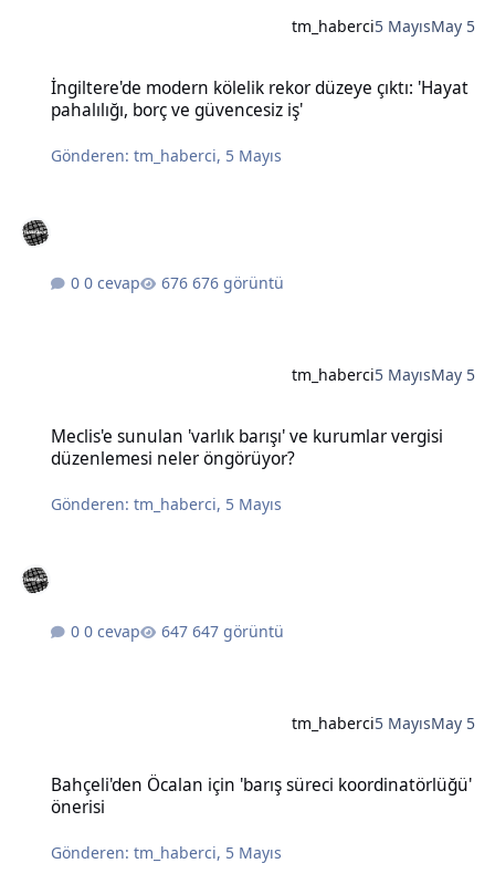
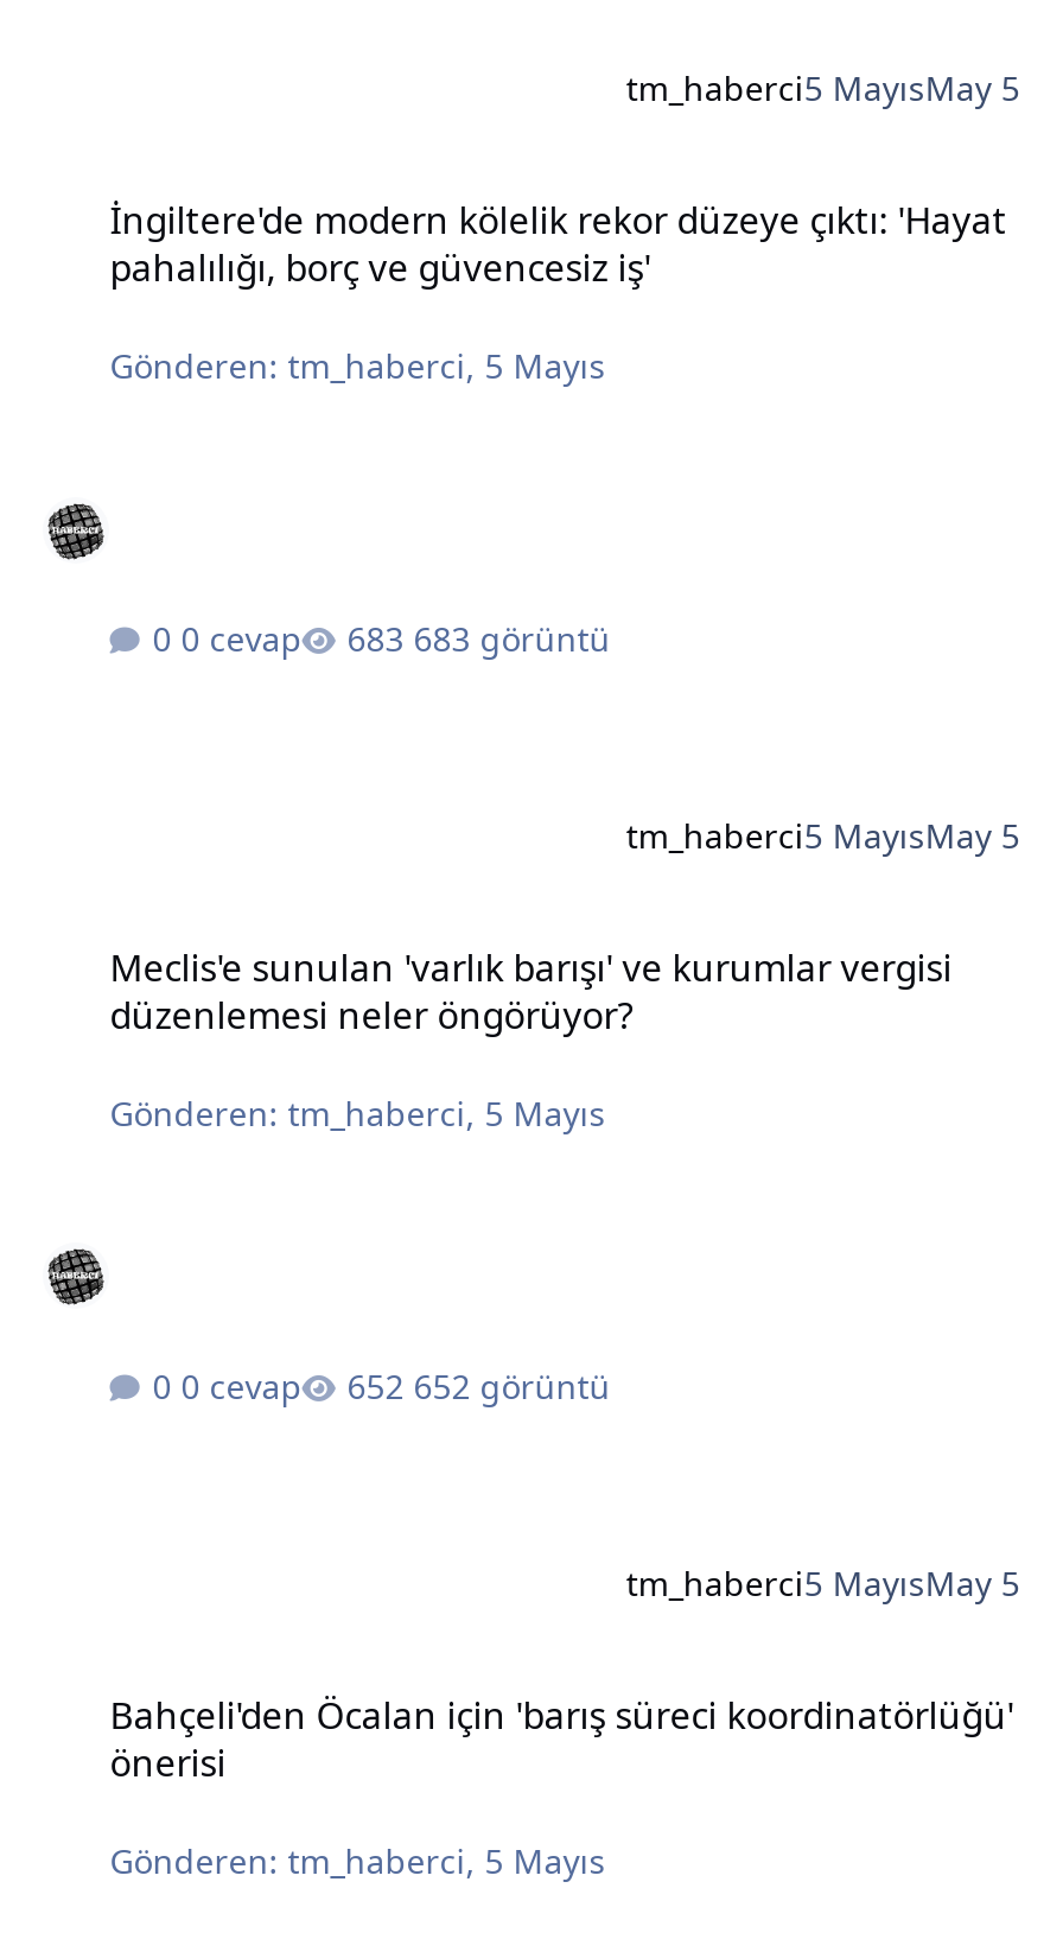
[192,272,284,293] 676 görüntü -> [413,615,610,660] 683 görüntü
[192,620,284,641] 647 görüntü -> [413,1363,610,1408] 652 görüntü

